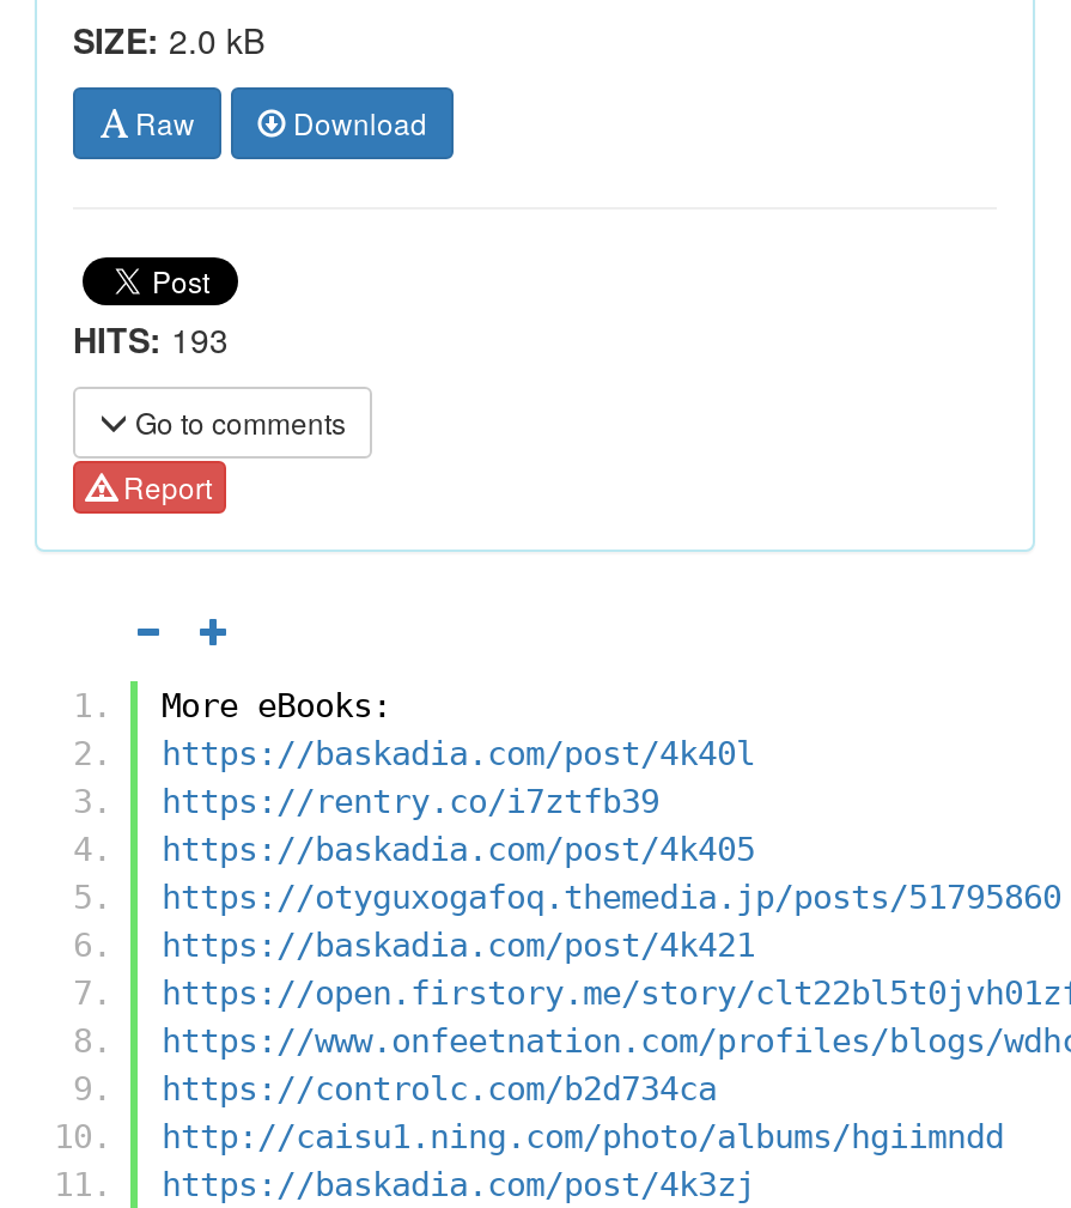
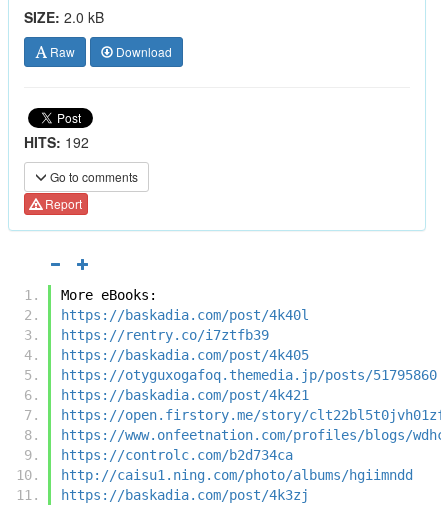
[73,315,229,363] HITS: 193 -> [24,132,89,152] HITS: 192

